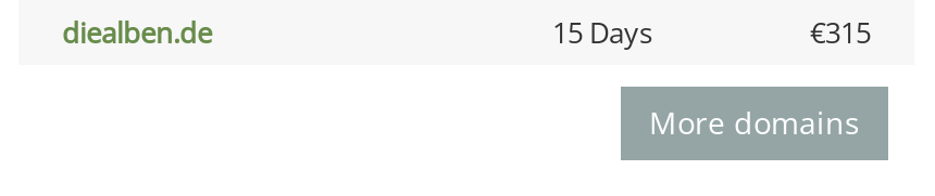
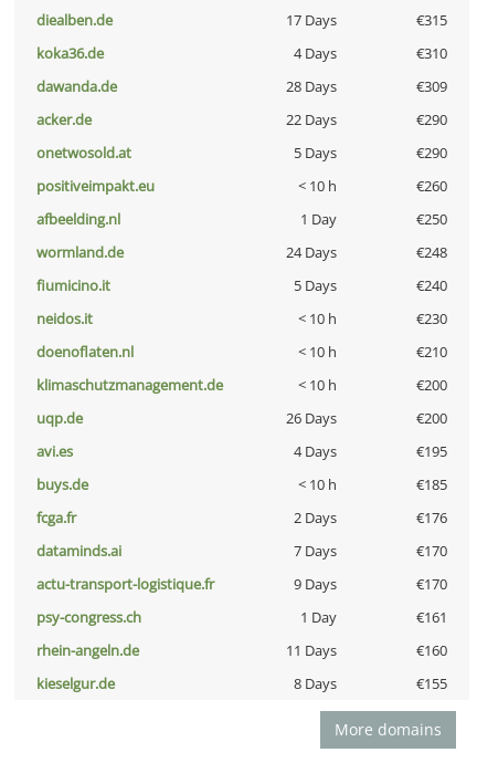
[552,13,652,52] 15 Days -> [285,10,336,30] 17 Days
none -> [36,43,447,693] koka36.de | 4 Days | €310 | dawanda.de | 28 Days | €309 | acker.de | 22 Days | €290 | onetwosold.at | 5 Days | €290 | positiveimpakt.eu | < 10 h | €260 | afbeelding.nl | 1 Day | €250 | wormland.de | 24 Days | €248 | fiumicino.it | 5 Days | €240 | neidos.it | < 10 h | €230 | doenoflaten.nl | < 10 h | €210 | klimaschutzmanagement.de | < 10 h | €200 | uqp.de | 26 Days | €200 | avi.es | 4 Days | €195 | buys.de | < 10 h | €185 | fcga.fr | 2 Days | €176 | dataminds.ai | 7 Days | €170 | actu-transport-logistique.fr | 9 Days | €170 | psy-congress.ch | 1 Day | €161 | rhein-angeln.de | 11 Days | €160 | kieselgur.de | 8 Days | €155

